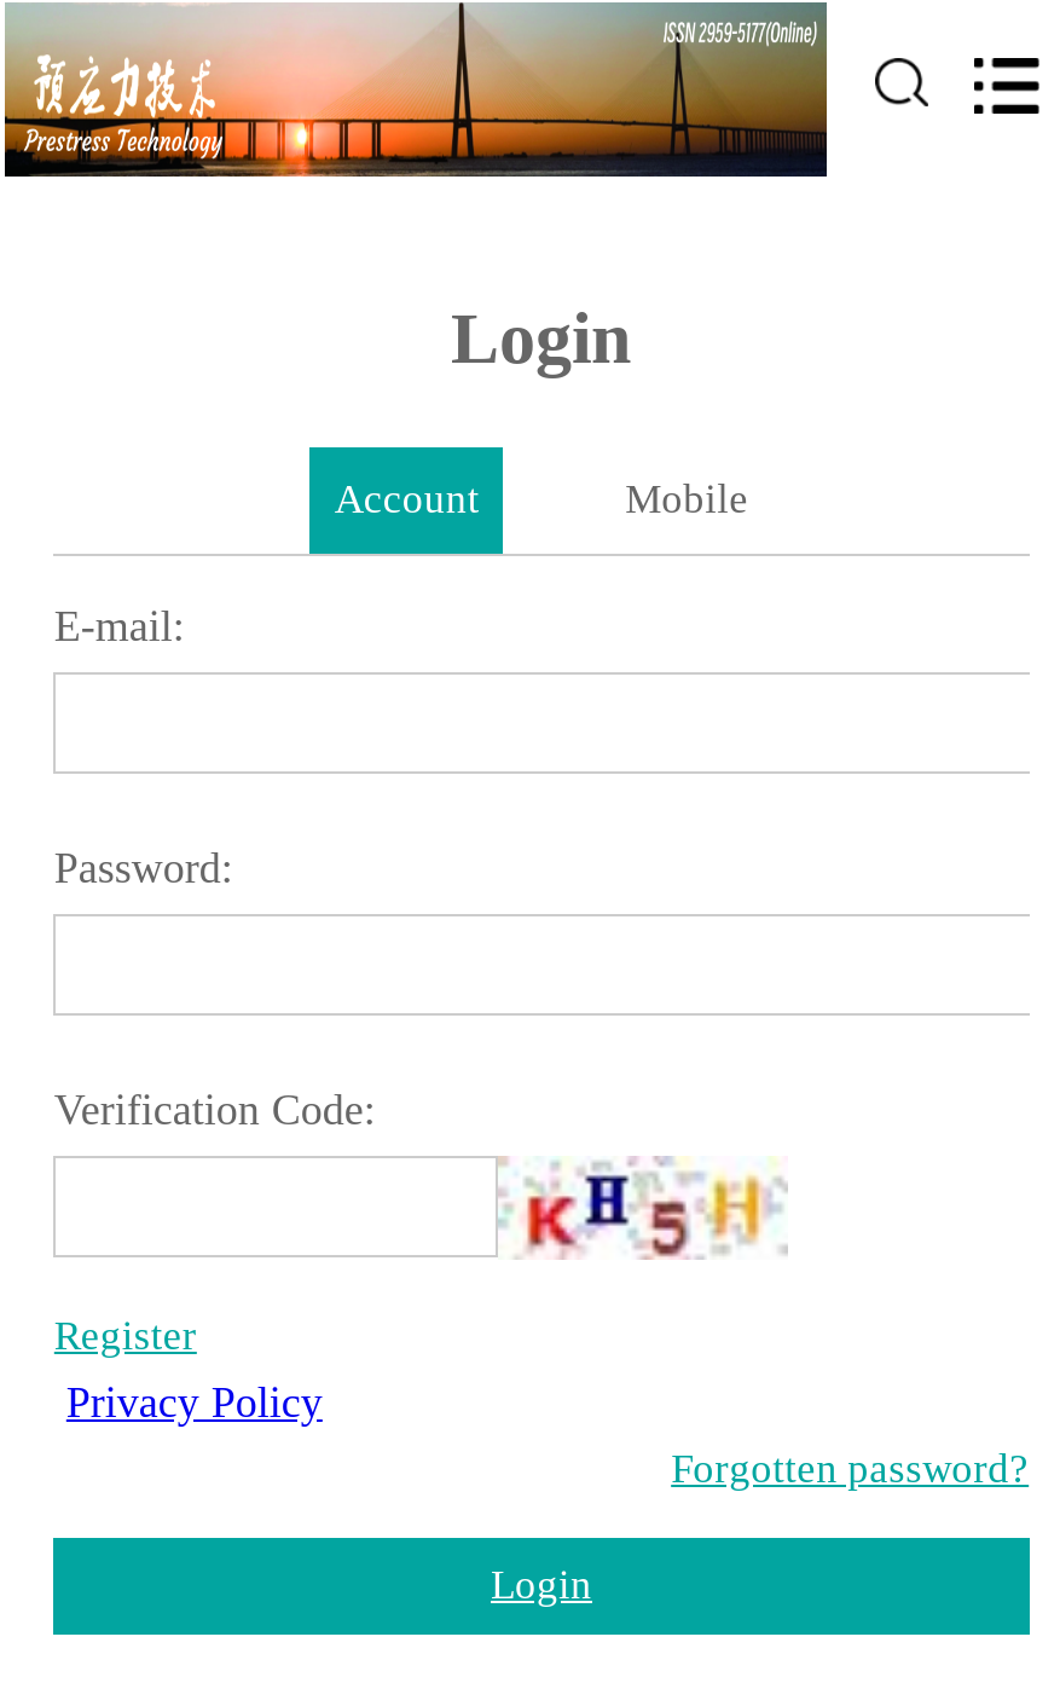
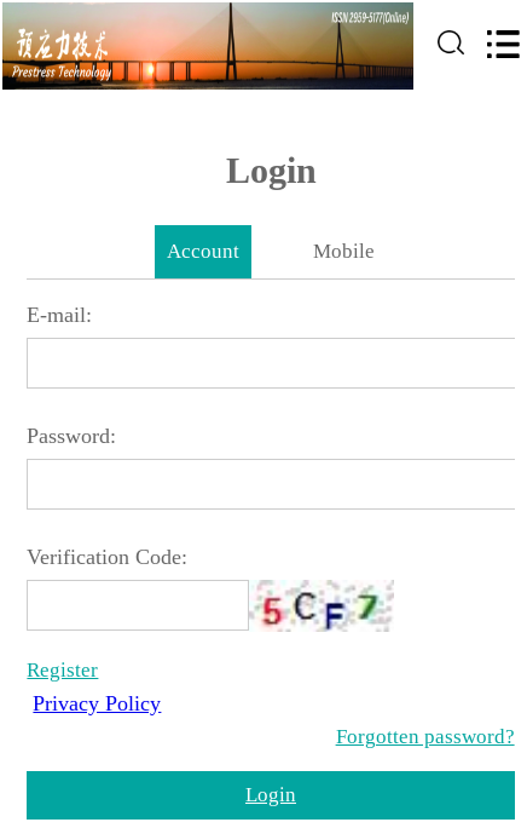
[500,1156,786,1257] [image] -> [250,580,390,631] [image]

